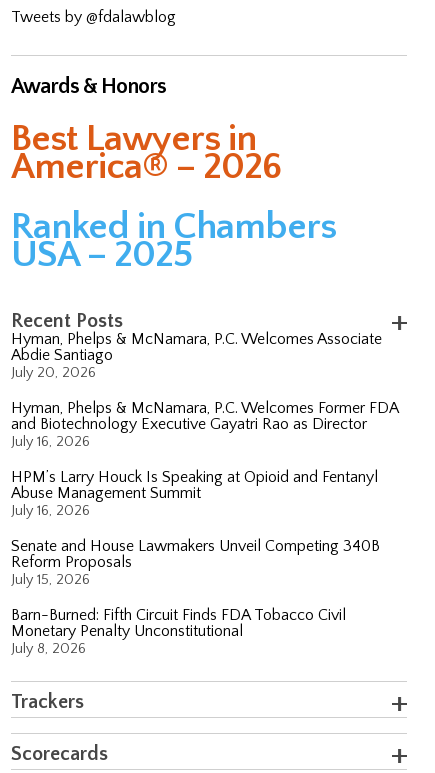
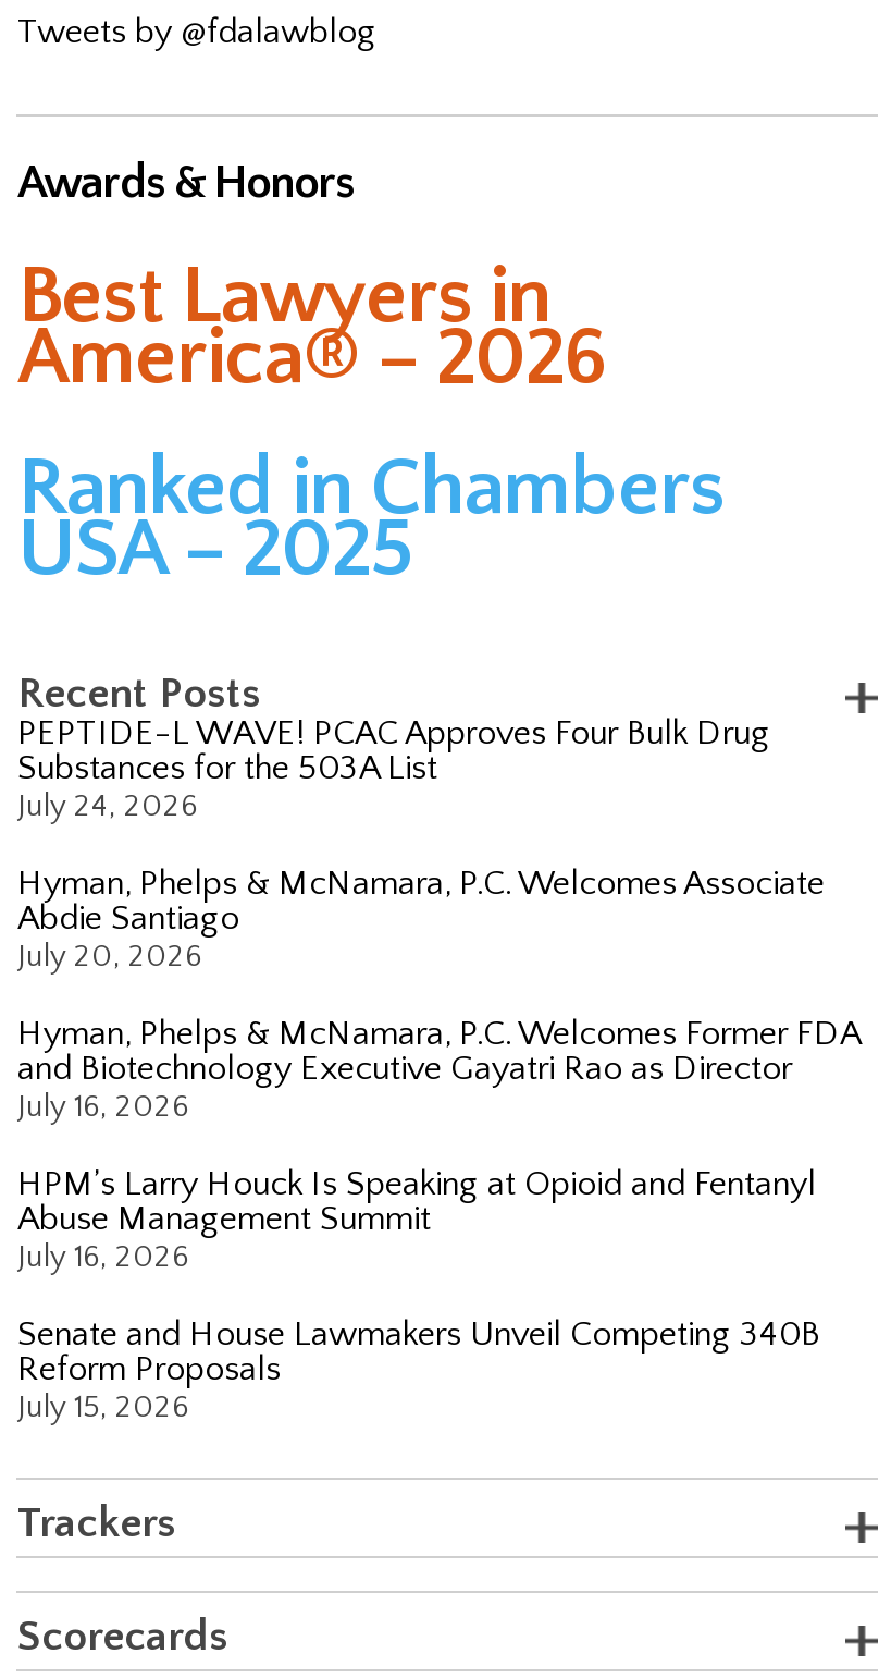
none -> [17,713,770,824] PEPTIDE-L WAVE! PCAC Approves Four Bulk Drug | Substances for the 503A List | July 24, 2026
moved [11,330,398,588] -> [17,863,859,1425]: Hyman, Phelps & McNamara, P.C. Welcomes Associate | Abdie Santiago | July 20, 2026 | ... | Reform Proposals | July 15, 2026
[11,606,346,657] Barn-Burned: Fifth Circuit Finds FDA Tobacco Civil | Monetary Penalty Unconstitutional | July 8, 2026 -> none

